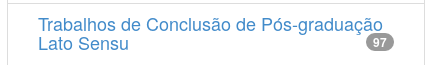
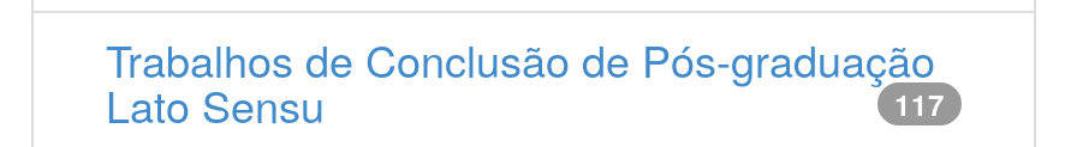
[373,33,387,51] 97 -> [894,82,945,125] 117

